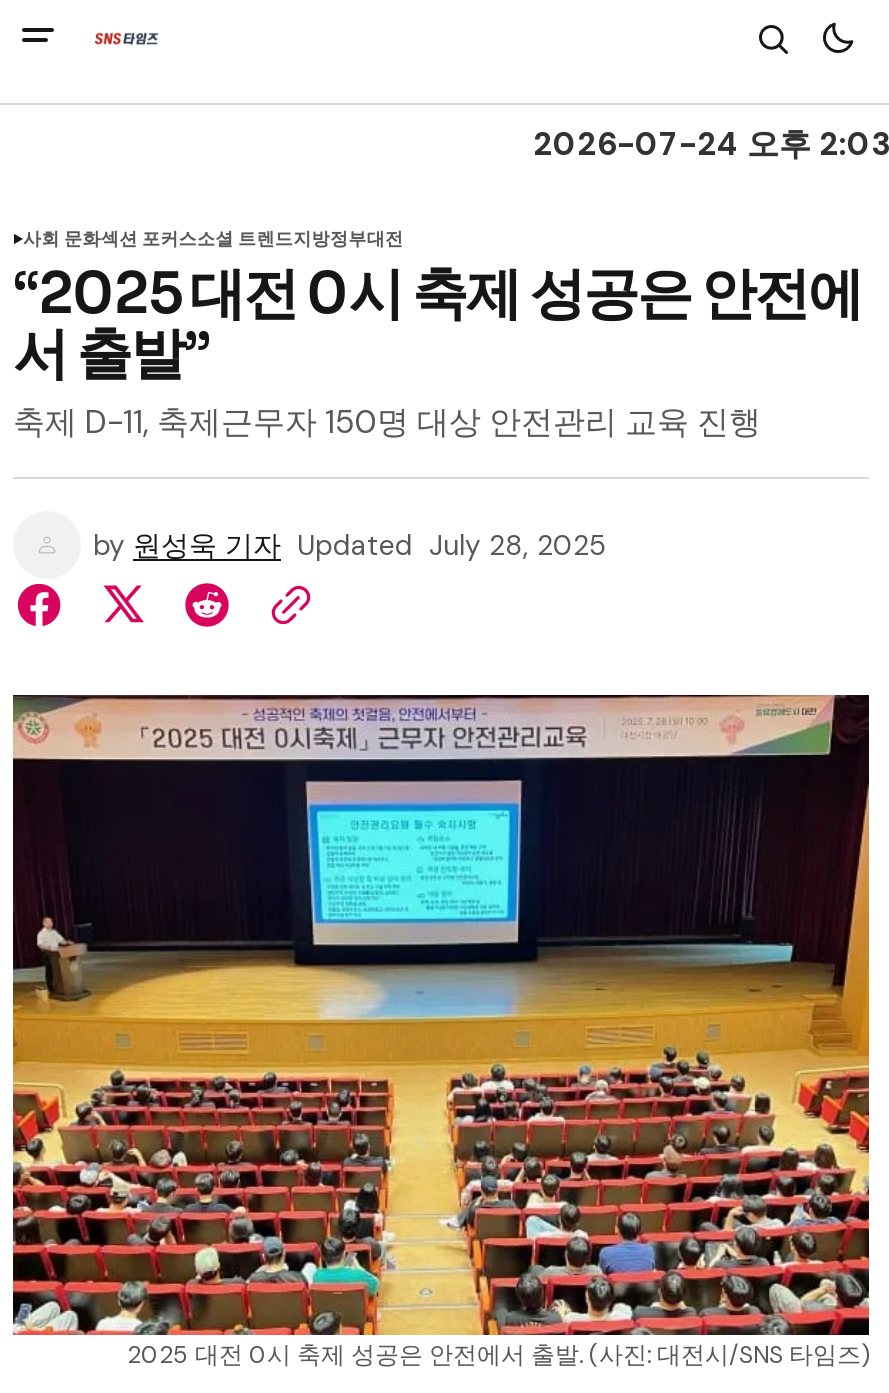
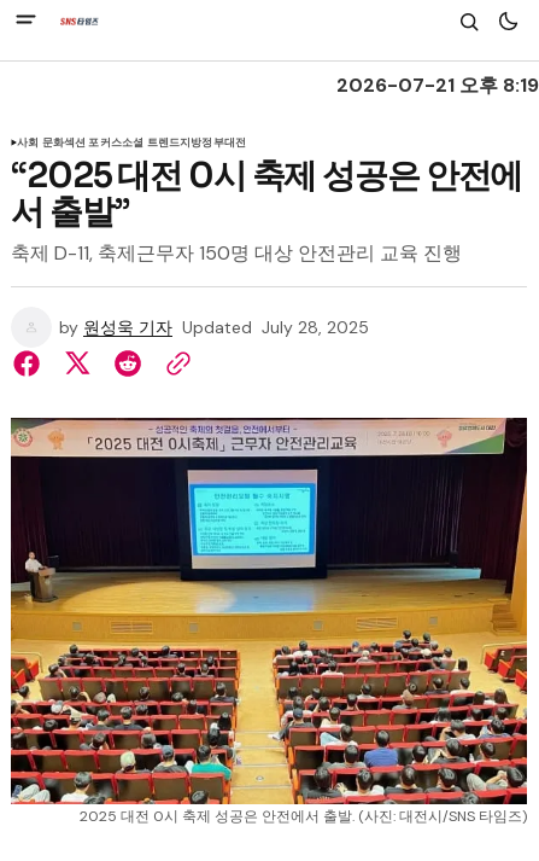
[533,123,889,165] 2026-07-24 오후 2:03 -> [336,72,539,98] 2026-07-21 오후 8:19

